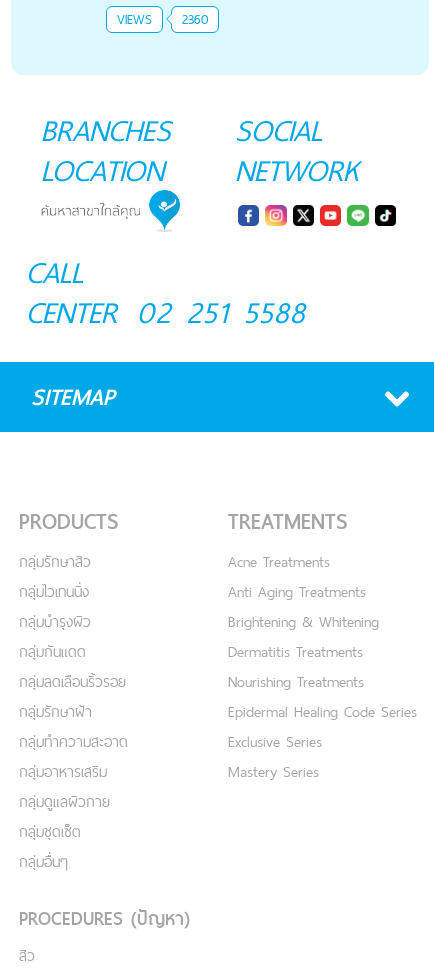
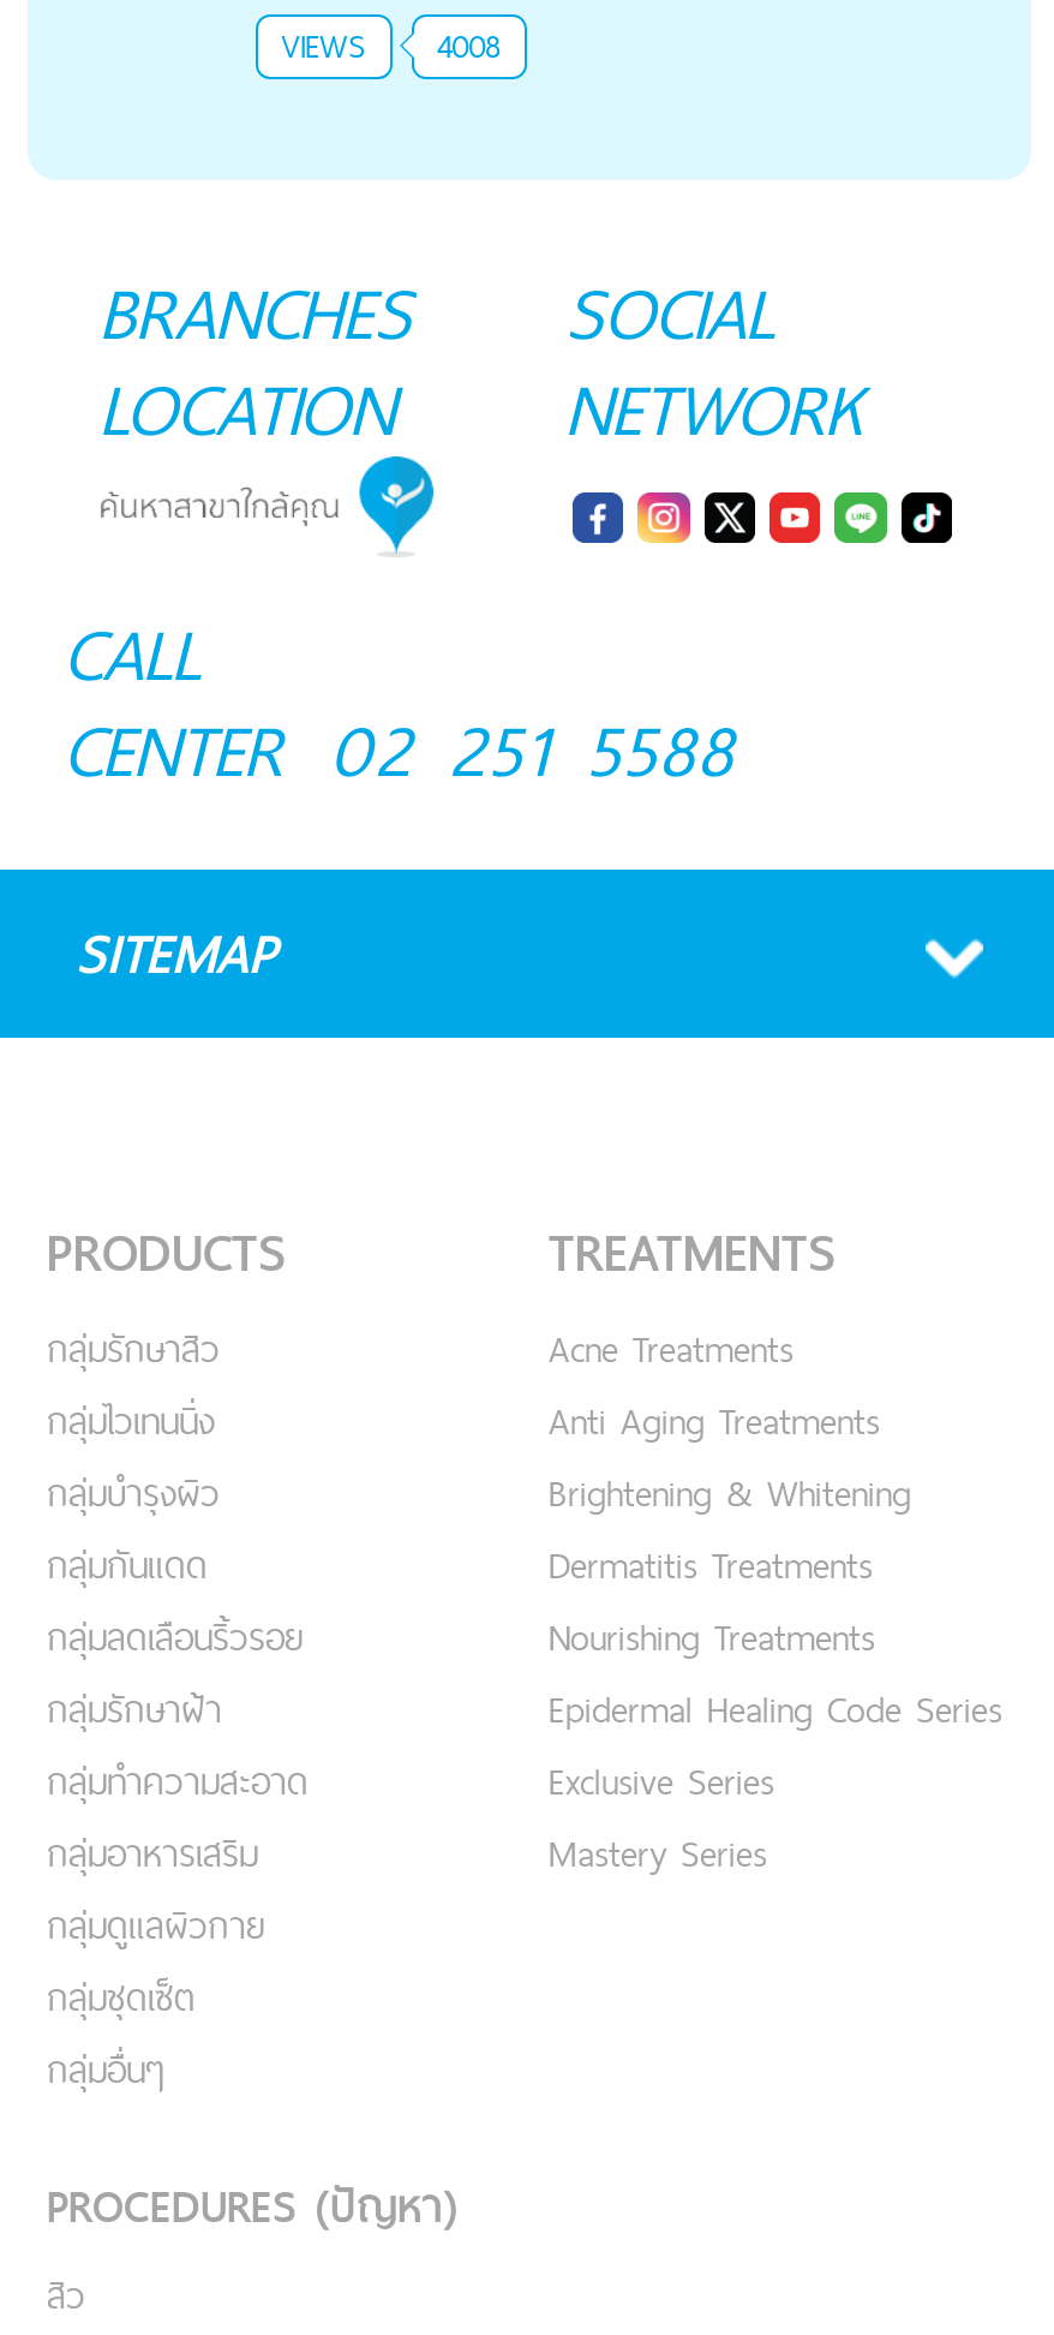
[117,7,208,29] VIEWS 2360 -> [281,18,500,71] VIEWS 4008

